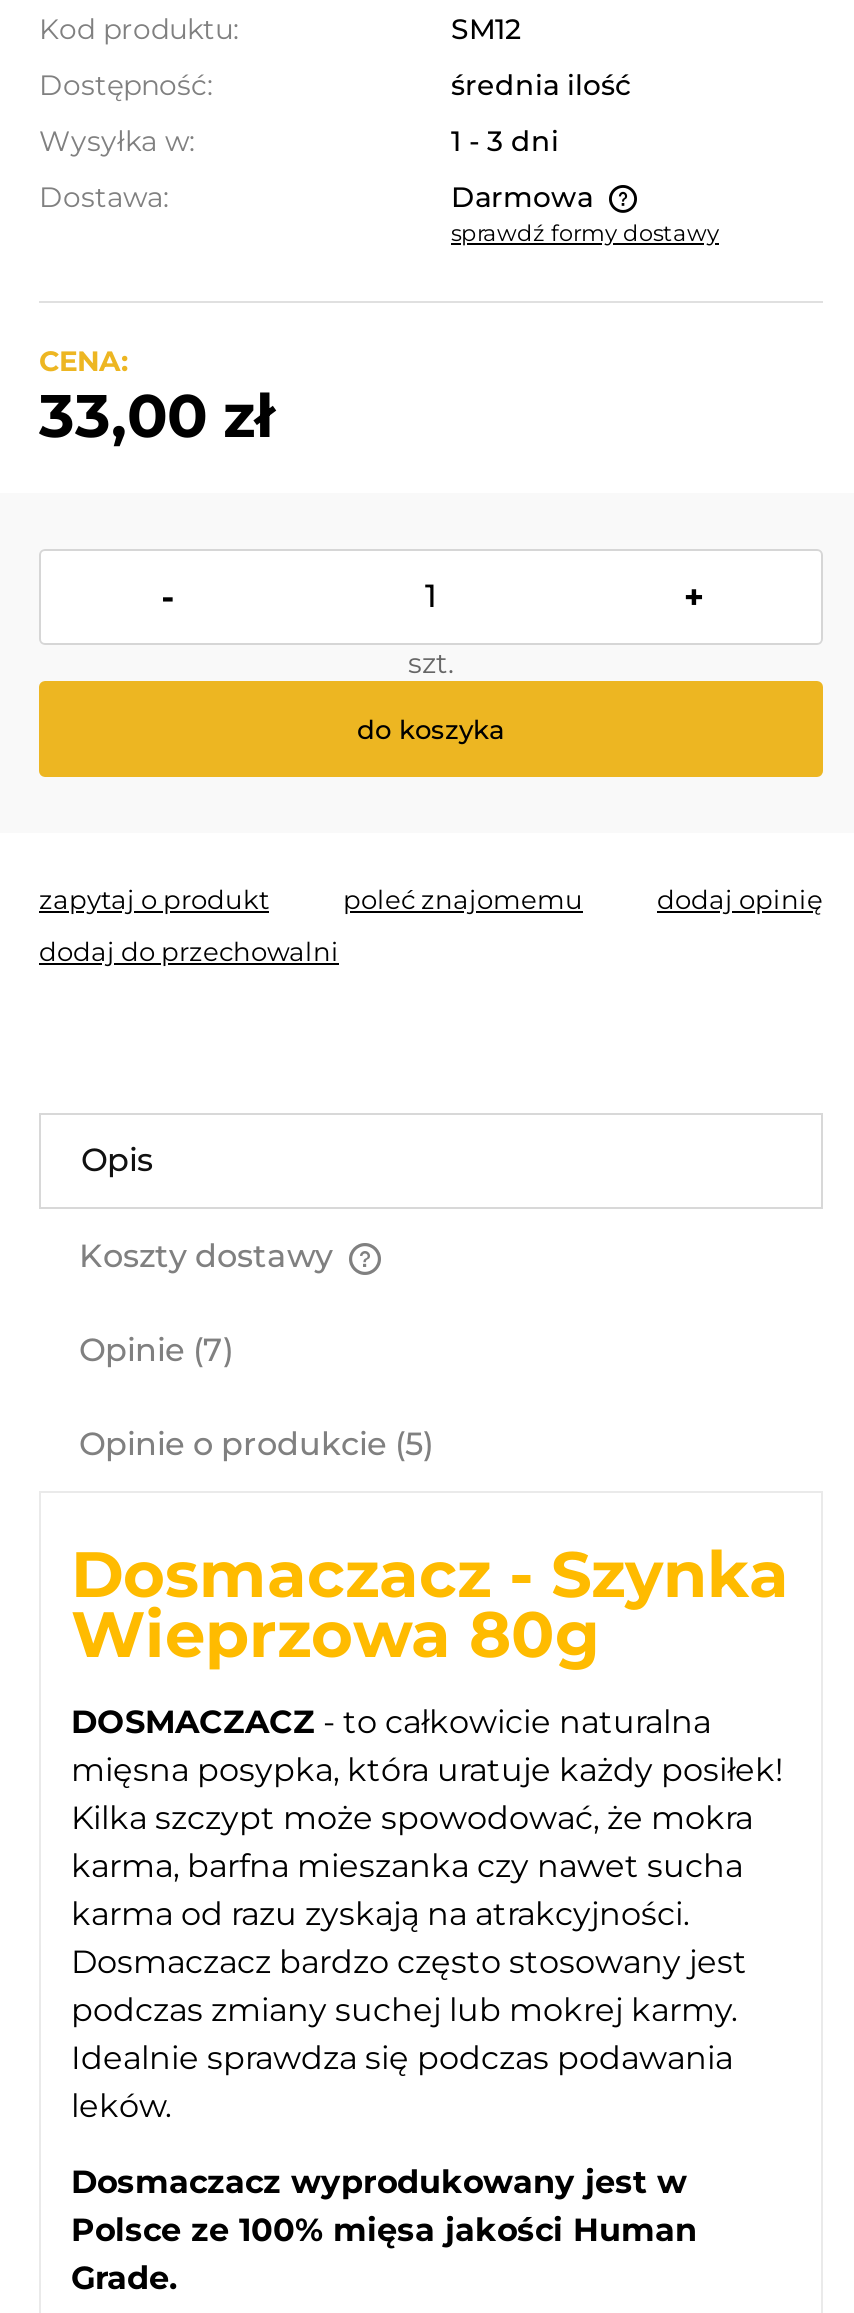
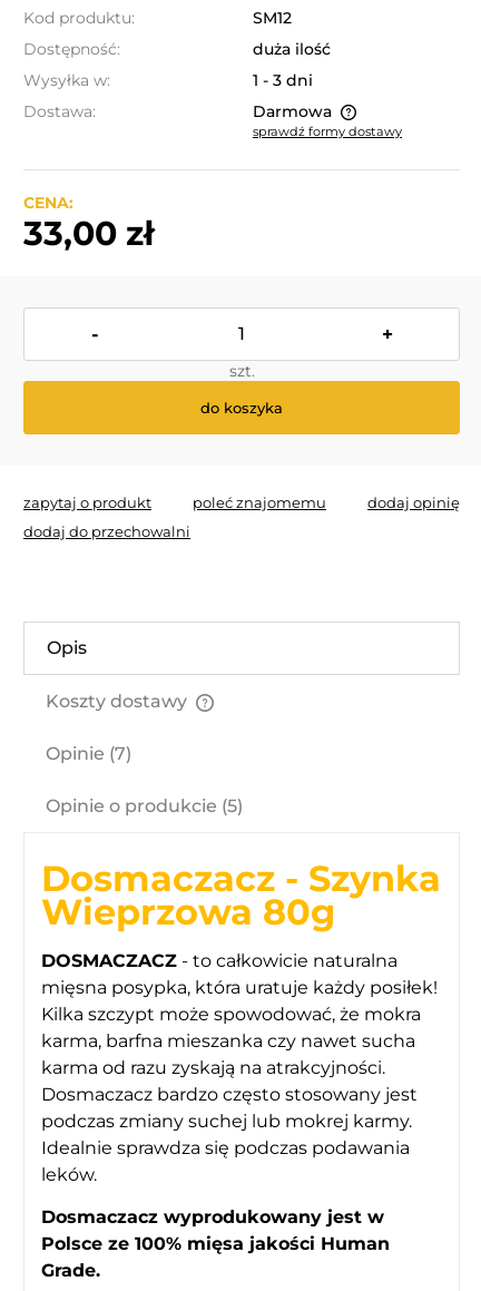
[451,67,631,103] średnia ilość -> [253,39,331,59] duża ilość

